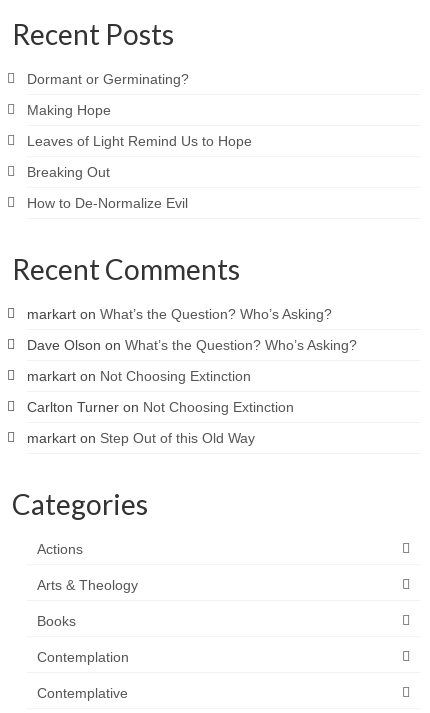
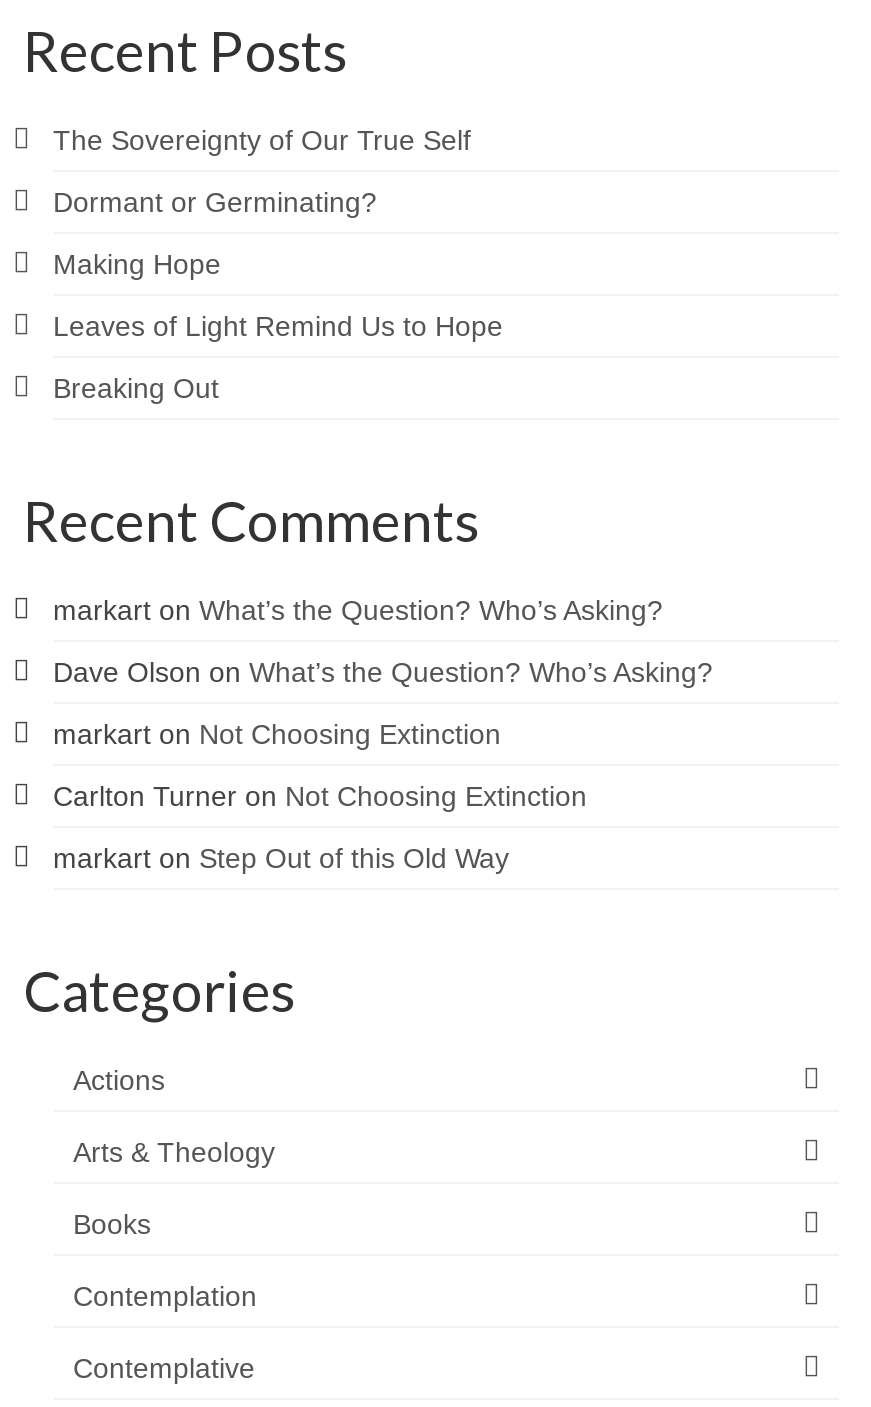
none -> [53,123,471,155] The Sovereignty of Our True Self
moved [27,71,252,180] -> [53,185,503,403]: Dormant or Germinating? | Making Hope | Leaves of Light Remind Us to Hope | Breaking Out
[27,195,188,211] How to De-Normalize Evil -> none

